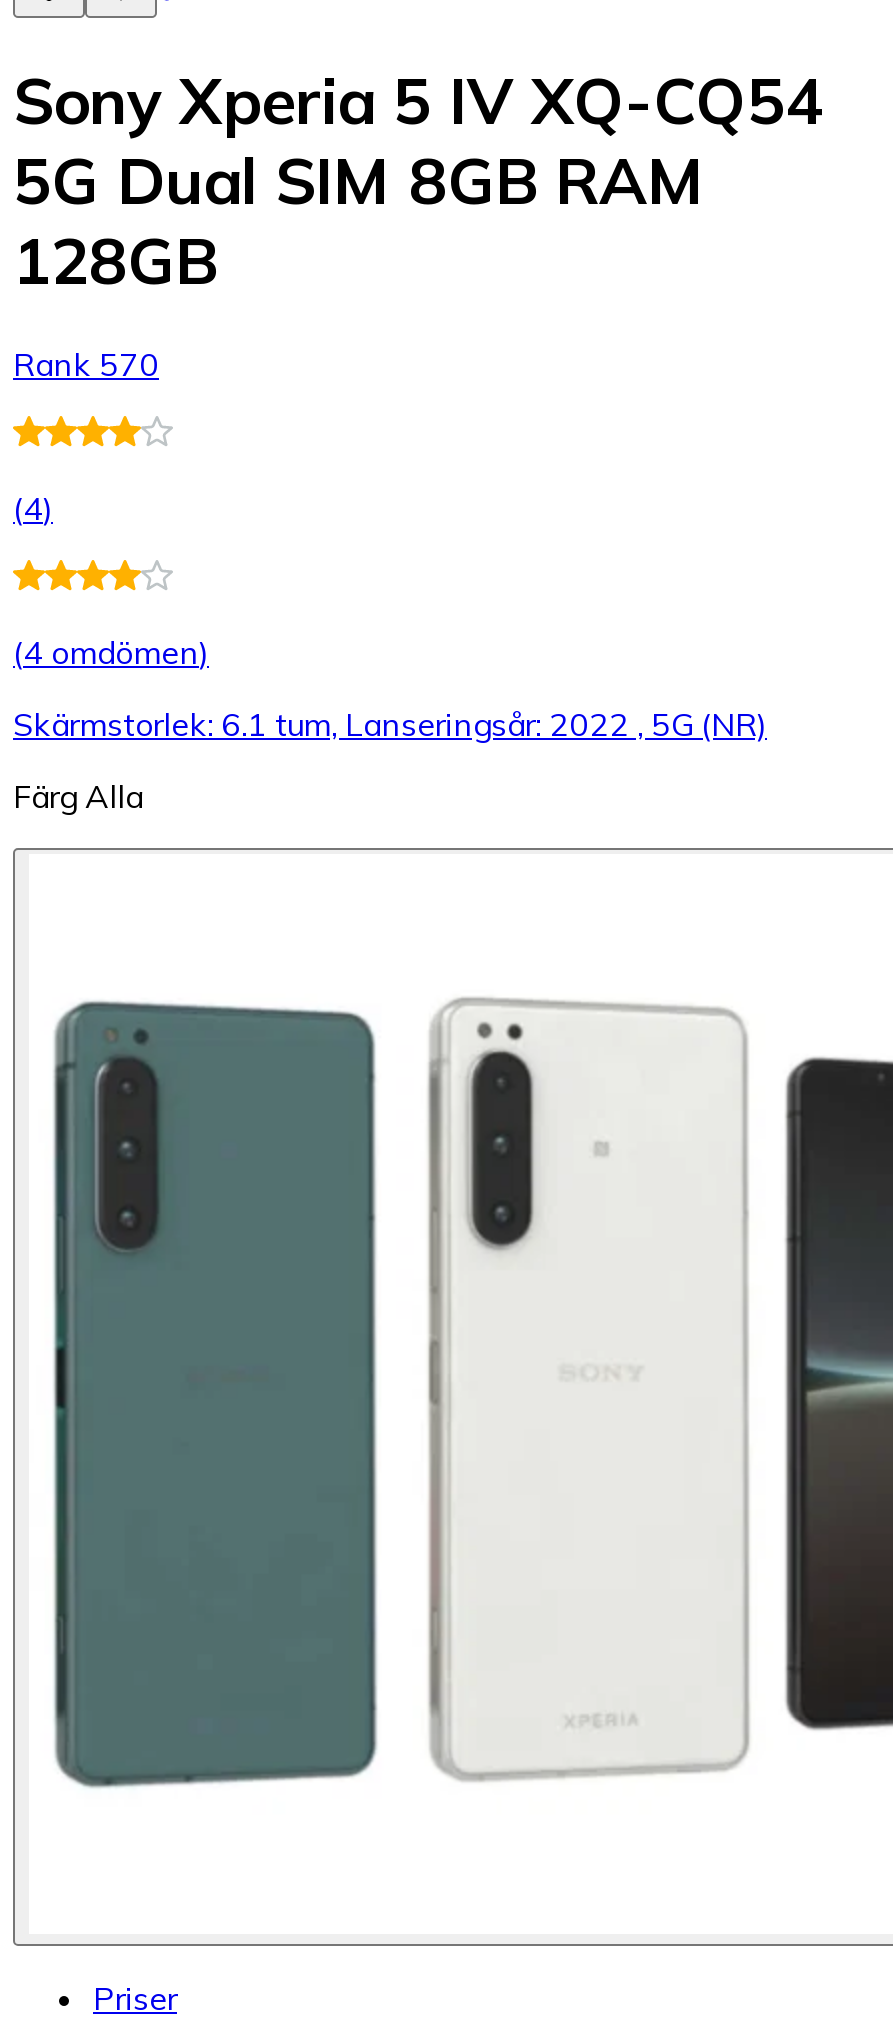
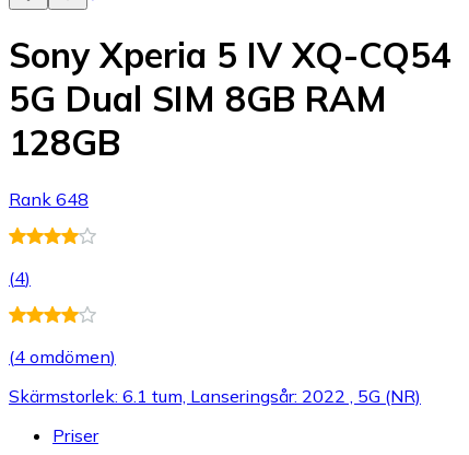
[13,343,159,383] Rank 570 -> [9,188,89,209] Rank 648
[13,775,143,815] Färg Alla -> none
[11,996,887,1948] [image] -> none

